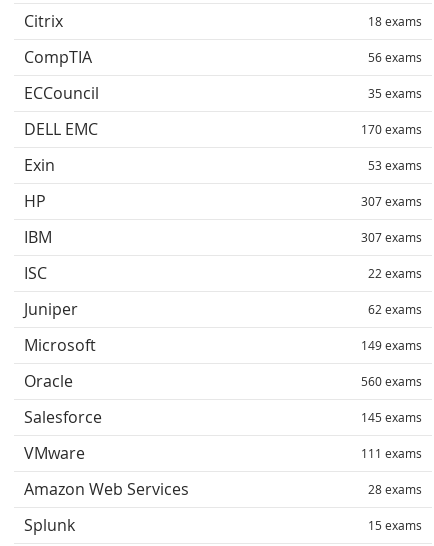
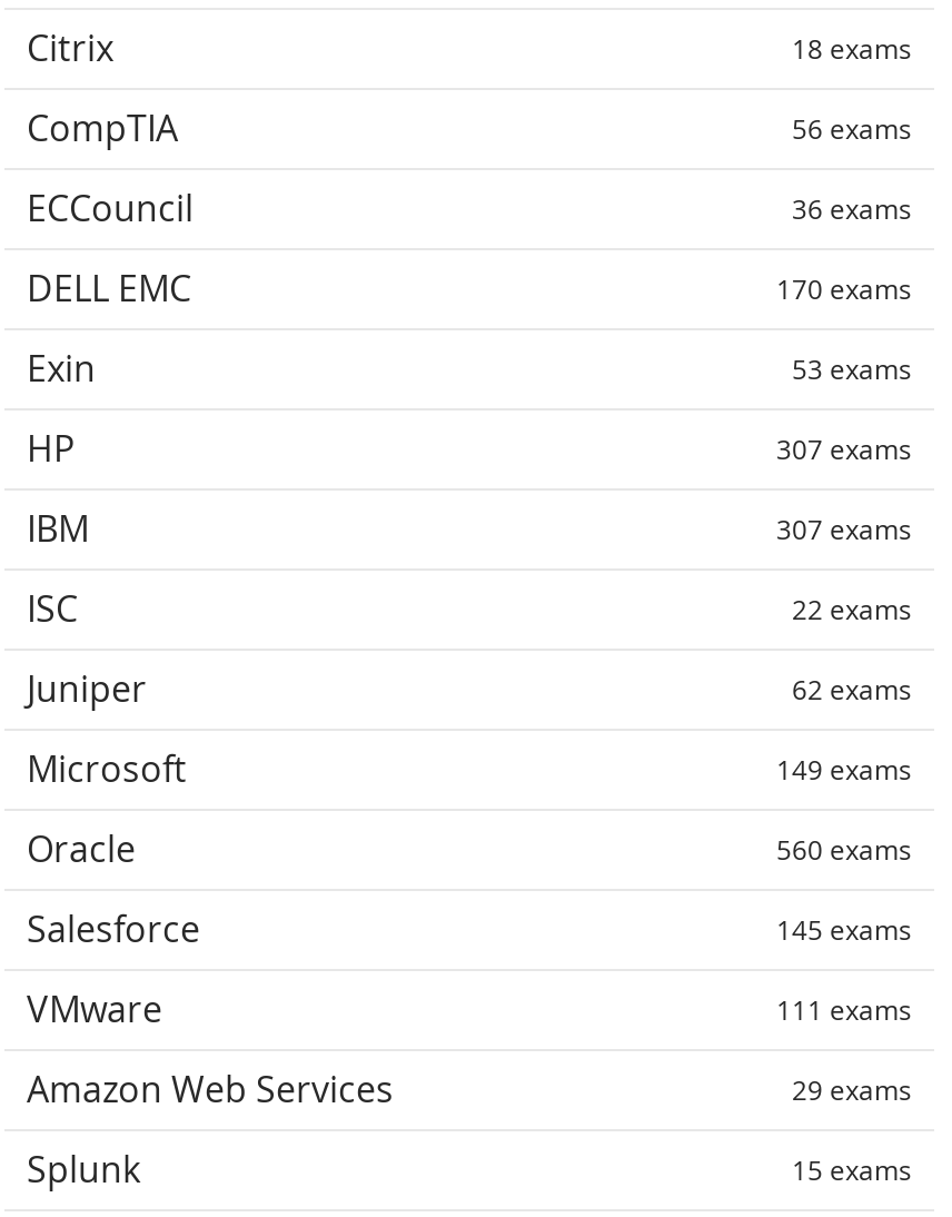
[368,85,422,101] 35 exams -> [792,191,912,227] 36 exams
[368,481,422,497] 28 exams -> [792,1072,912,1108] 29 exams

